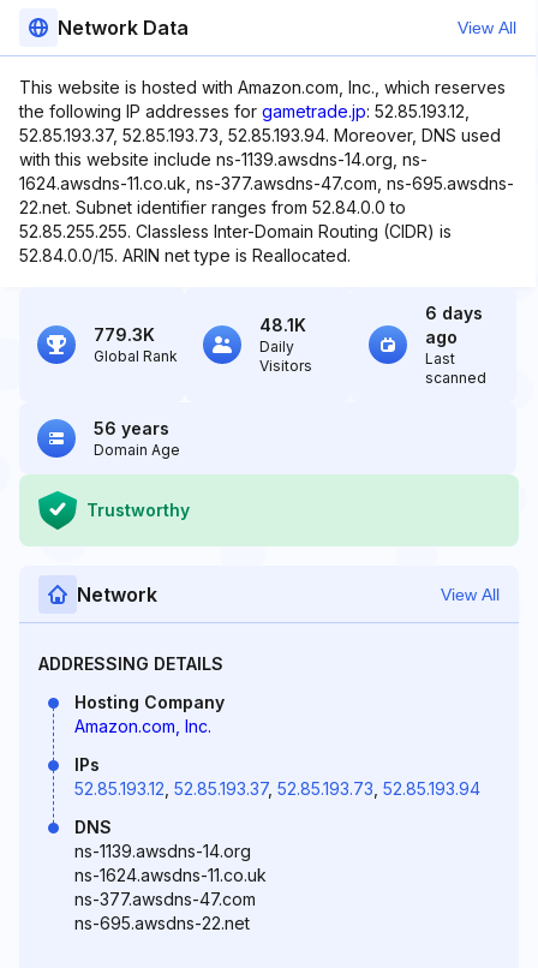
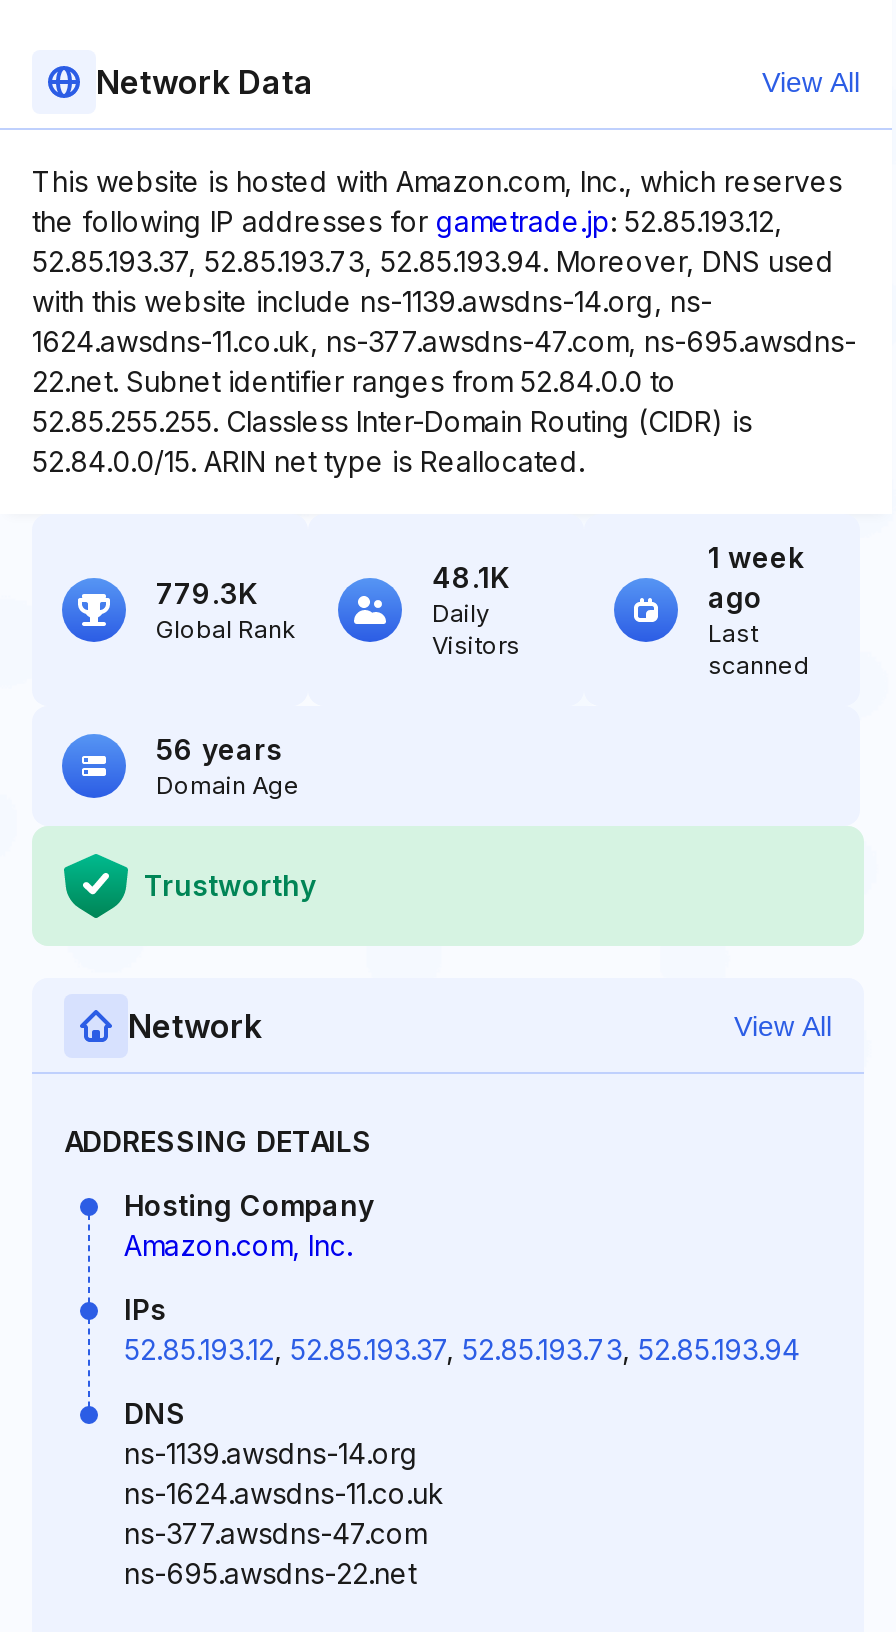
[425,303,483,323] 6 days -> [708,540,804,574] 1 week

